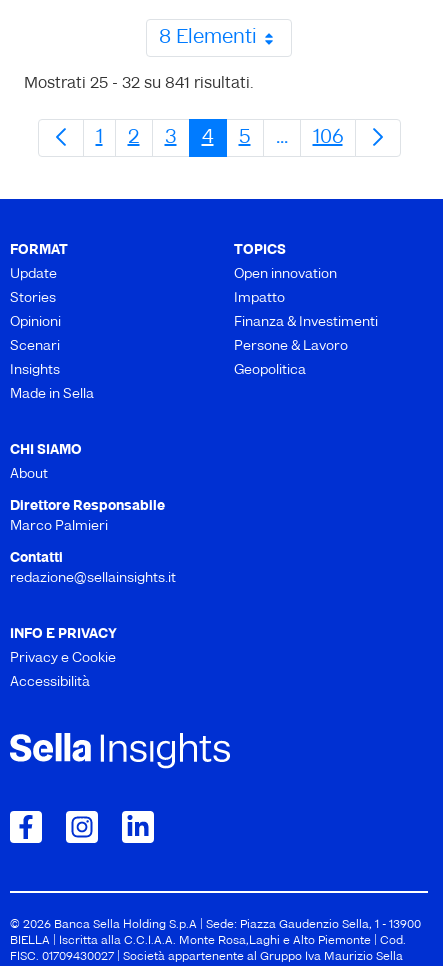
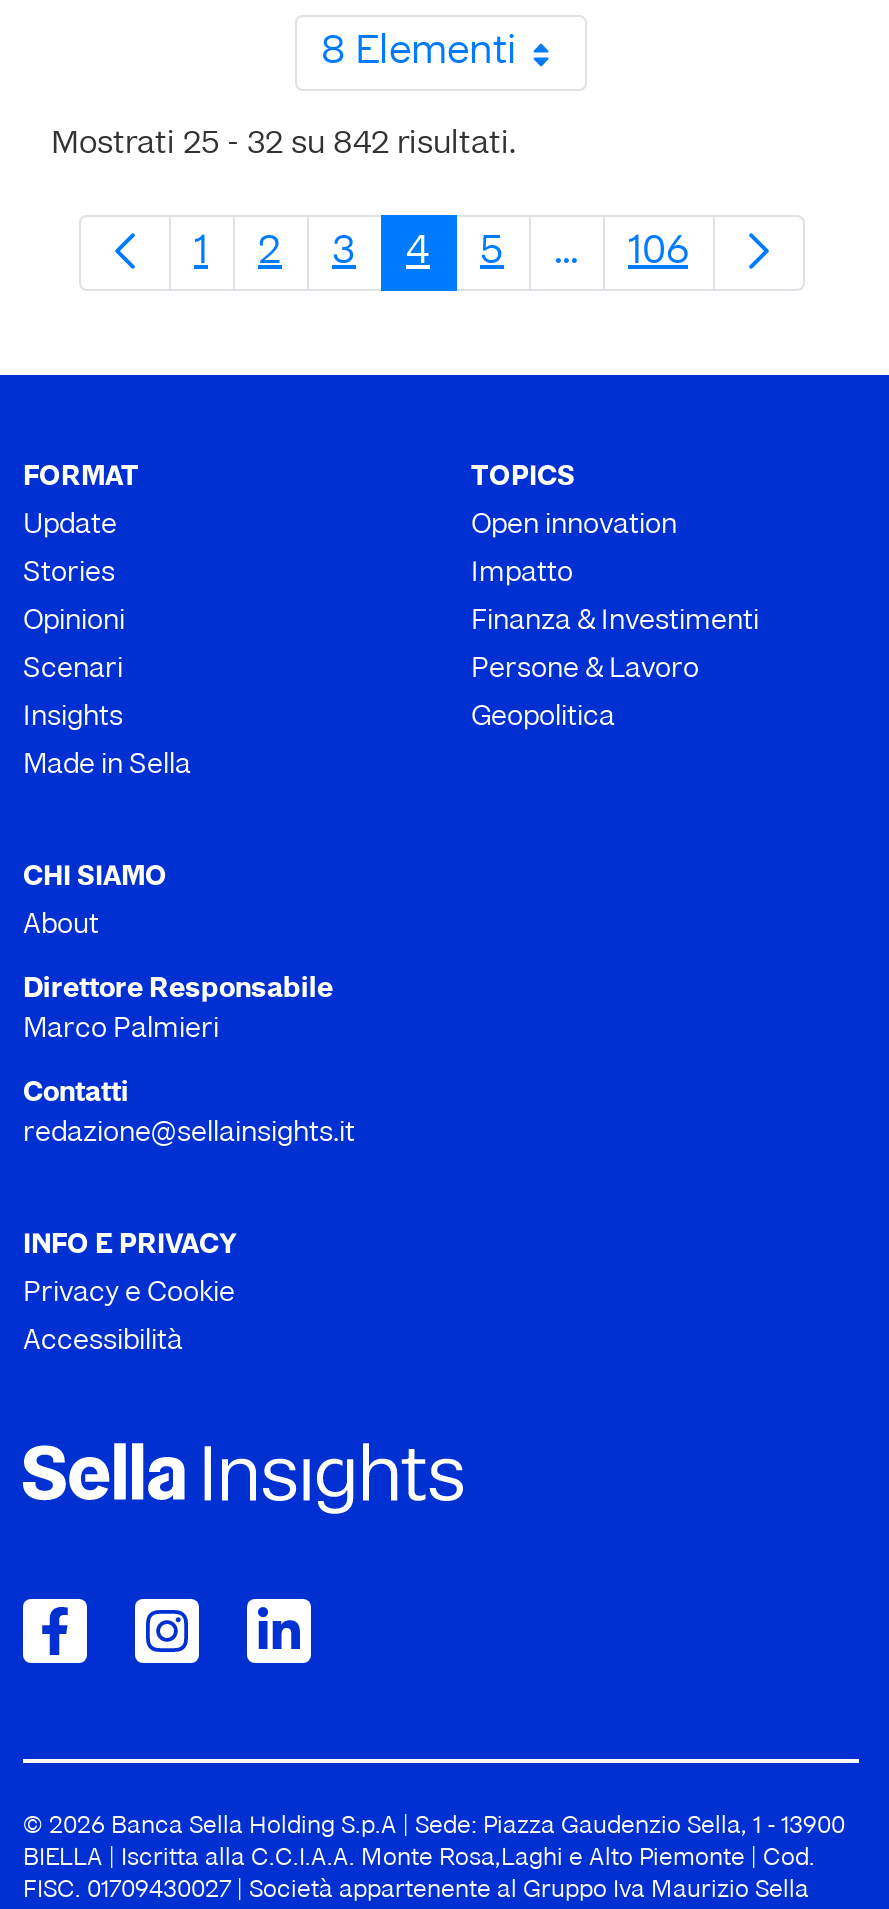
[24,76,254,92] Mostrati 25 - 32 su 841 risultati. -> [51,129,517,161] Mostrati 25 - 32 su 842 risultati.

